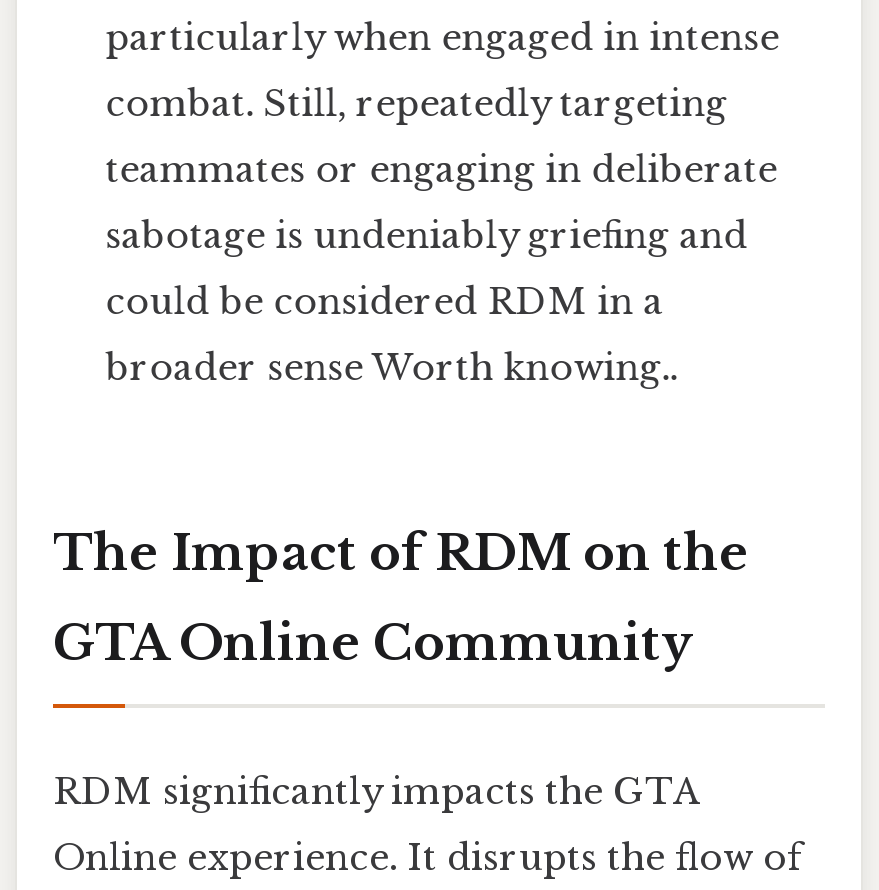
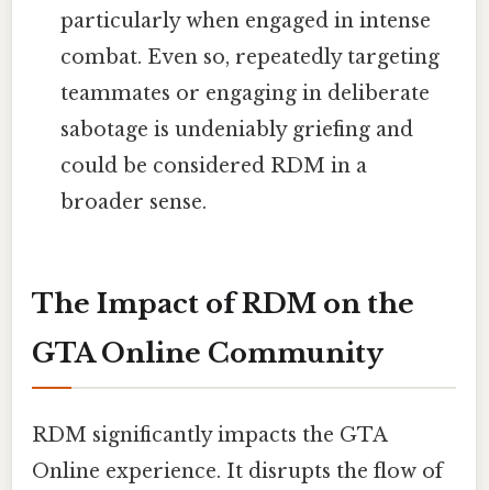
[105,82,727,126] combat. Still, repeatedly targeting -> [61,45,440,69] combat. Even so, repeatedly targeting
[105,346,677,390] broader sense Worth knowing.. -> [61,190,207,214] broader sense.

